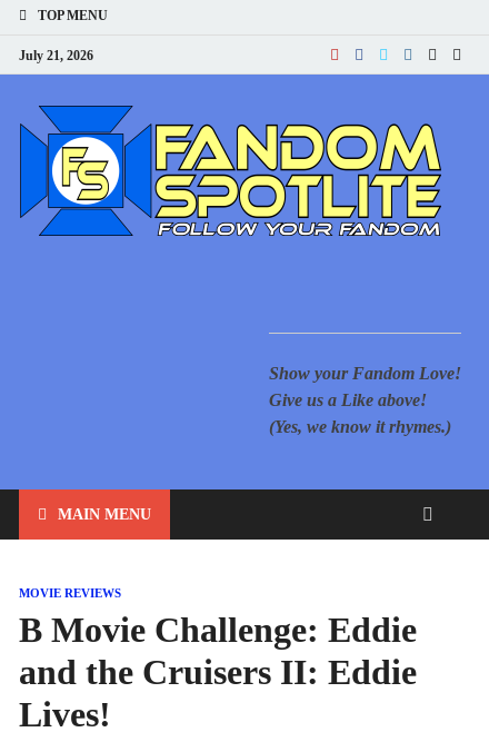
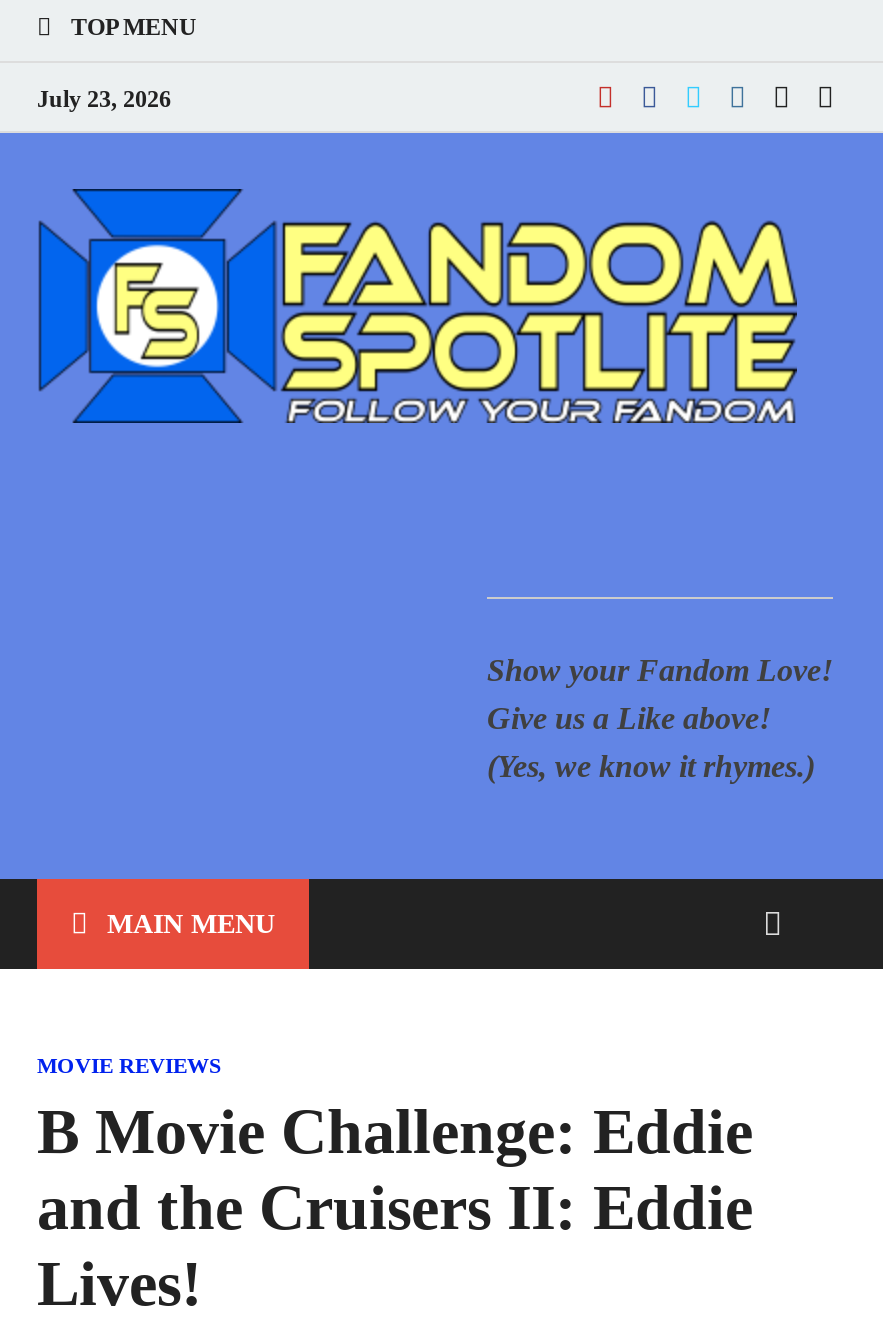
[19,47,93,63] July 21, 2026 -> [37,84,171,112] July 23, 2026

